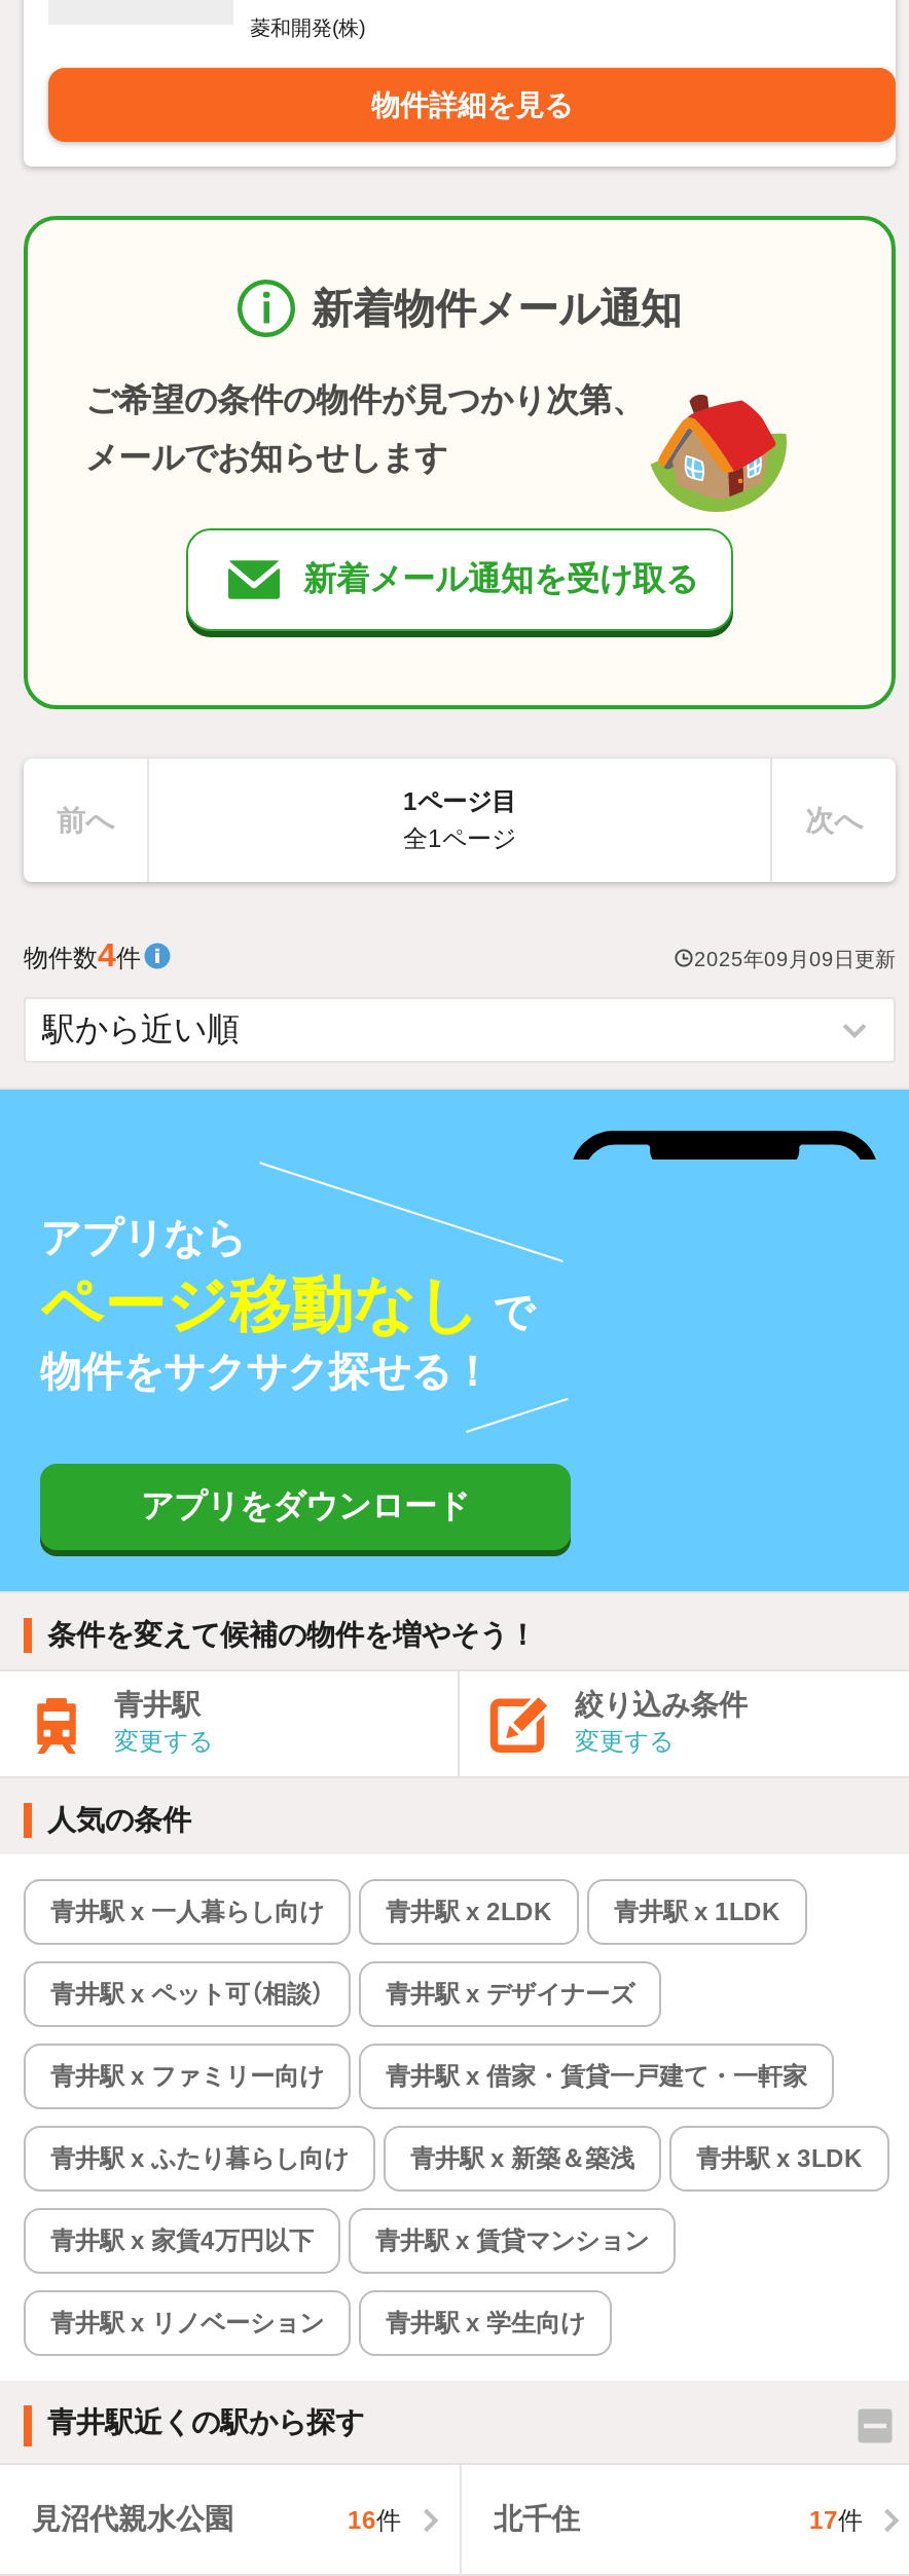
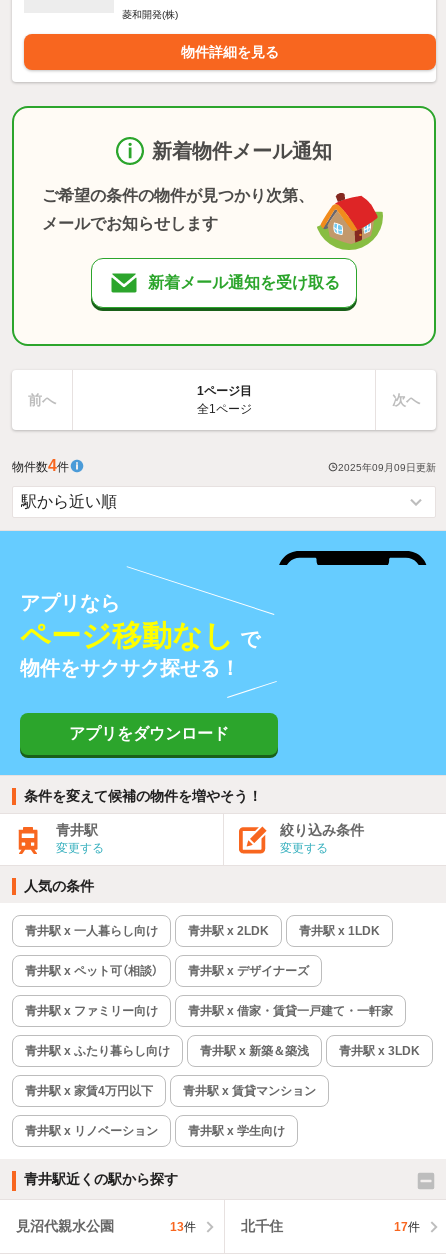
[348,2506,401,2534] 16件 -> [169,1220,195,1234] 13件

